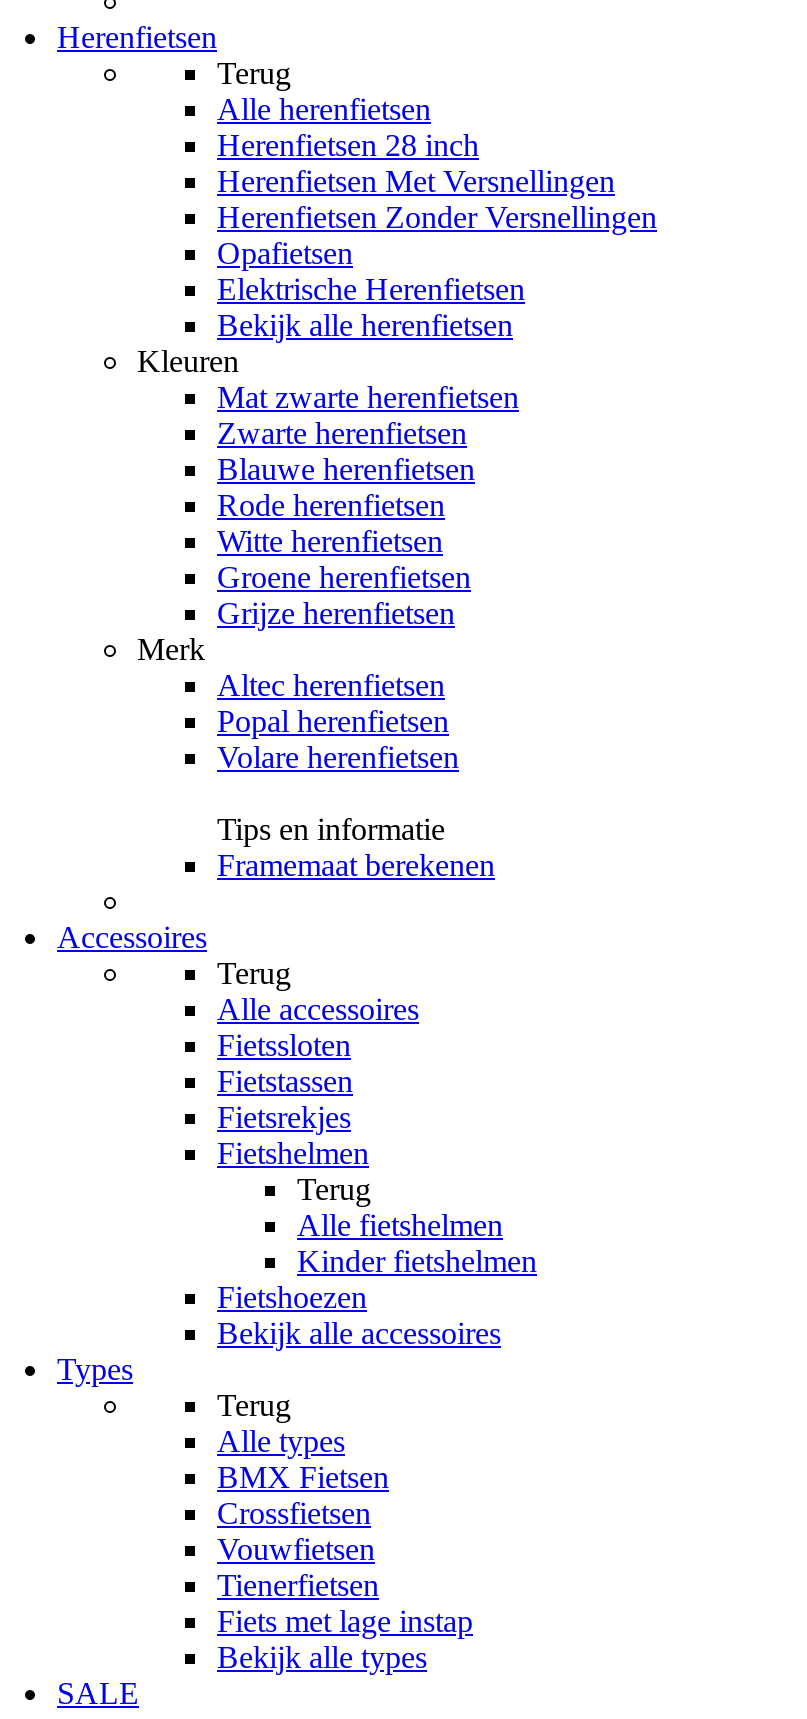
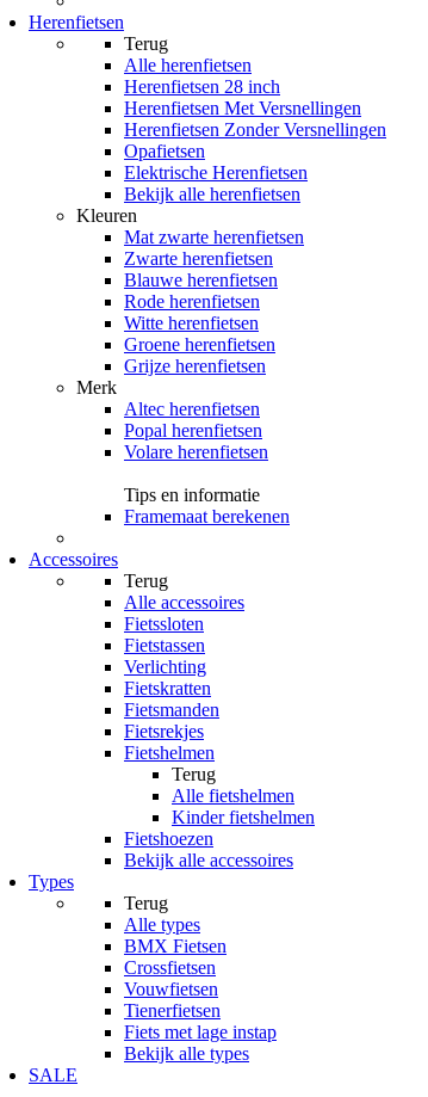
none -> [124,657,219,720] Verlichting | Fietskratten | Fietsmanden

